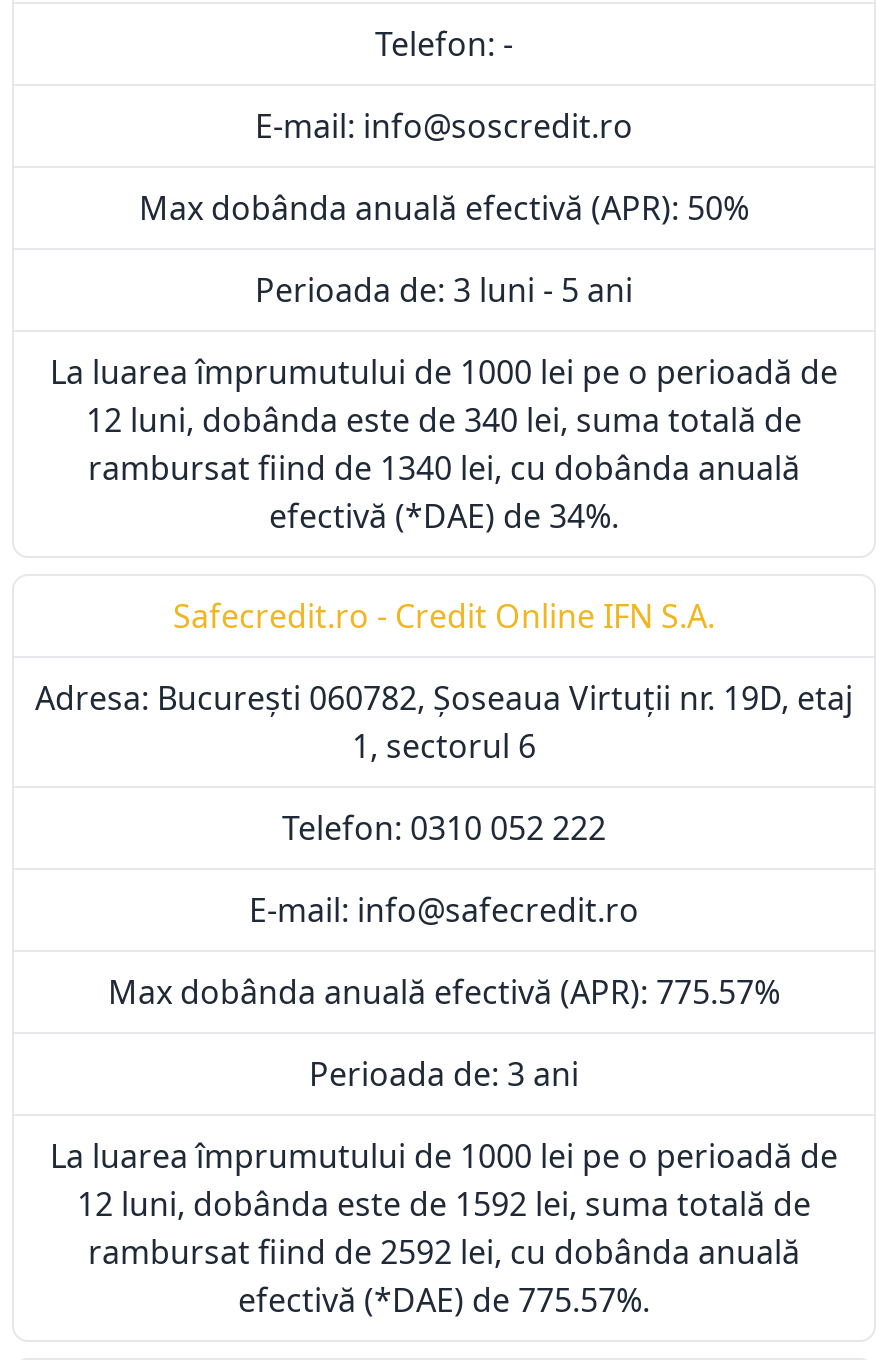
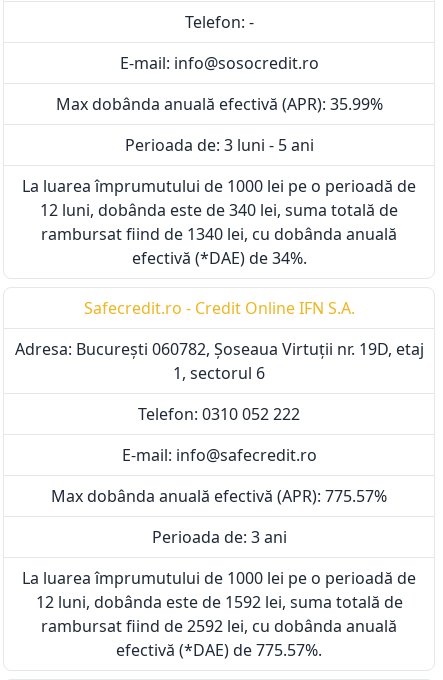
[255,104,633,148] E-mail: info@soscredit.ro -> [119,52,318,74] E-mail: info@sosocredit.ro
[139,186,749,230] Max dobânda anuală efectivă (APR): 50% -> [55,93,382,115] Max dobânda anuală efectivă (APR): 35.99%

